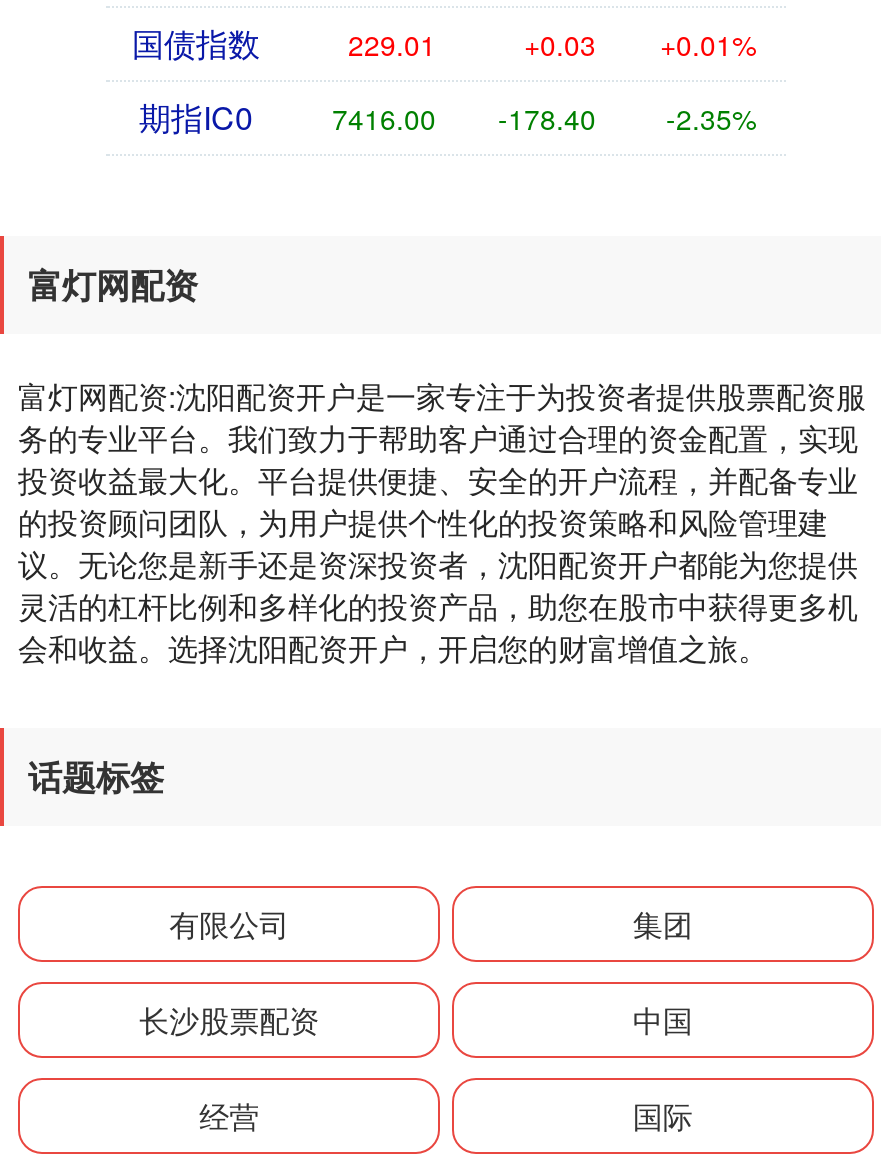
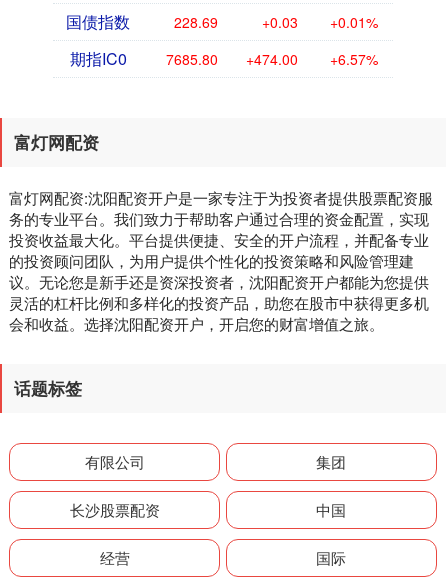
[348,25,436,65] 229.01 -> [174,12,218,32] 228.69
[332,99,436,139] 7416.00 -> [166,49,218,69] 7685.80
[498,99,596,139] -178.40 -> [246,49,298,69] +474.00
[666,99,756,139] -2.35% -> [330,49,378,69] +6.57%

